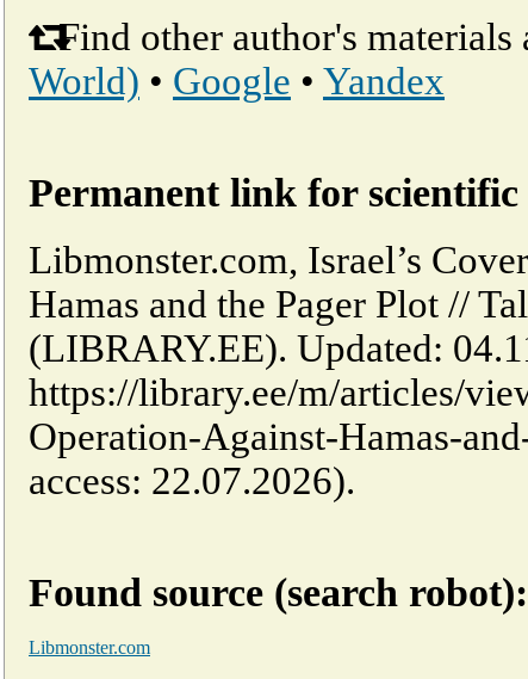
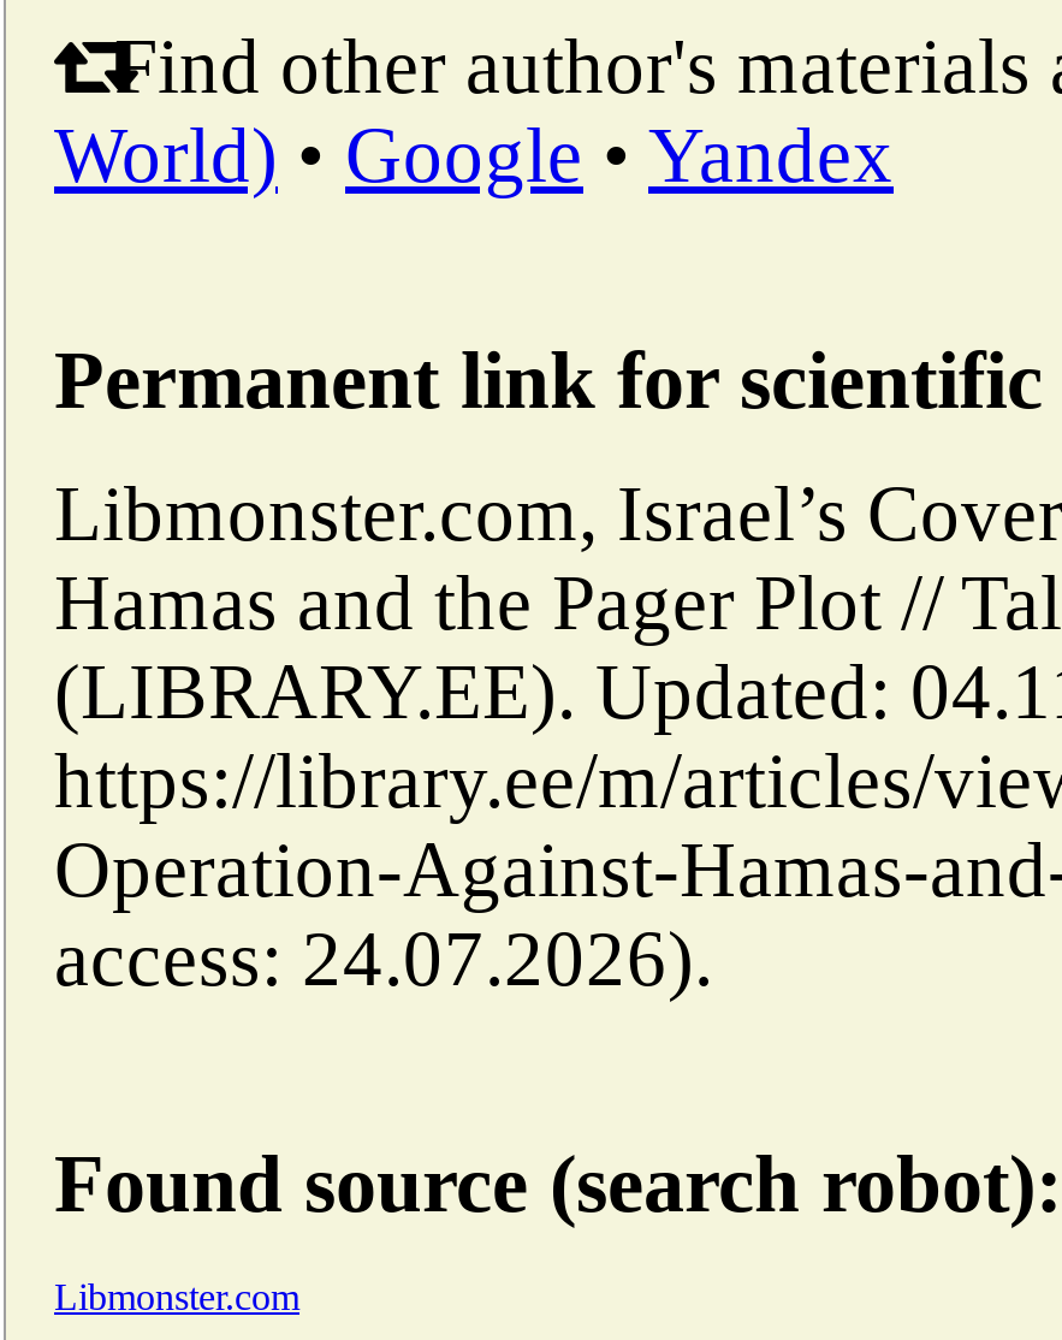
[29,459,355,502] access: 22.07.2026). -> [54,916,713,1003] access: 24.07.2026).

